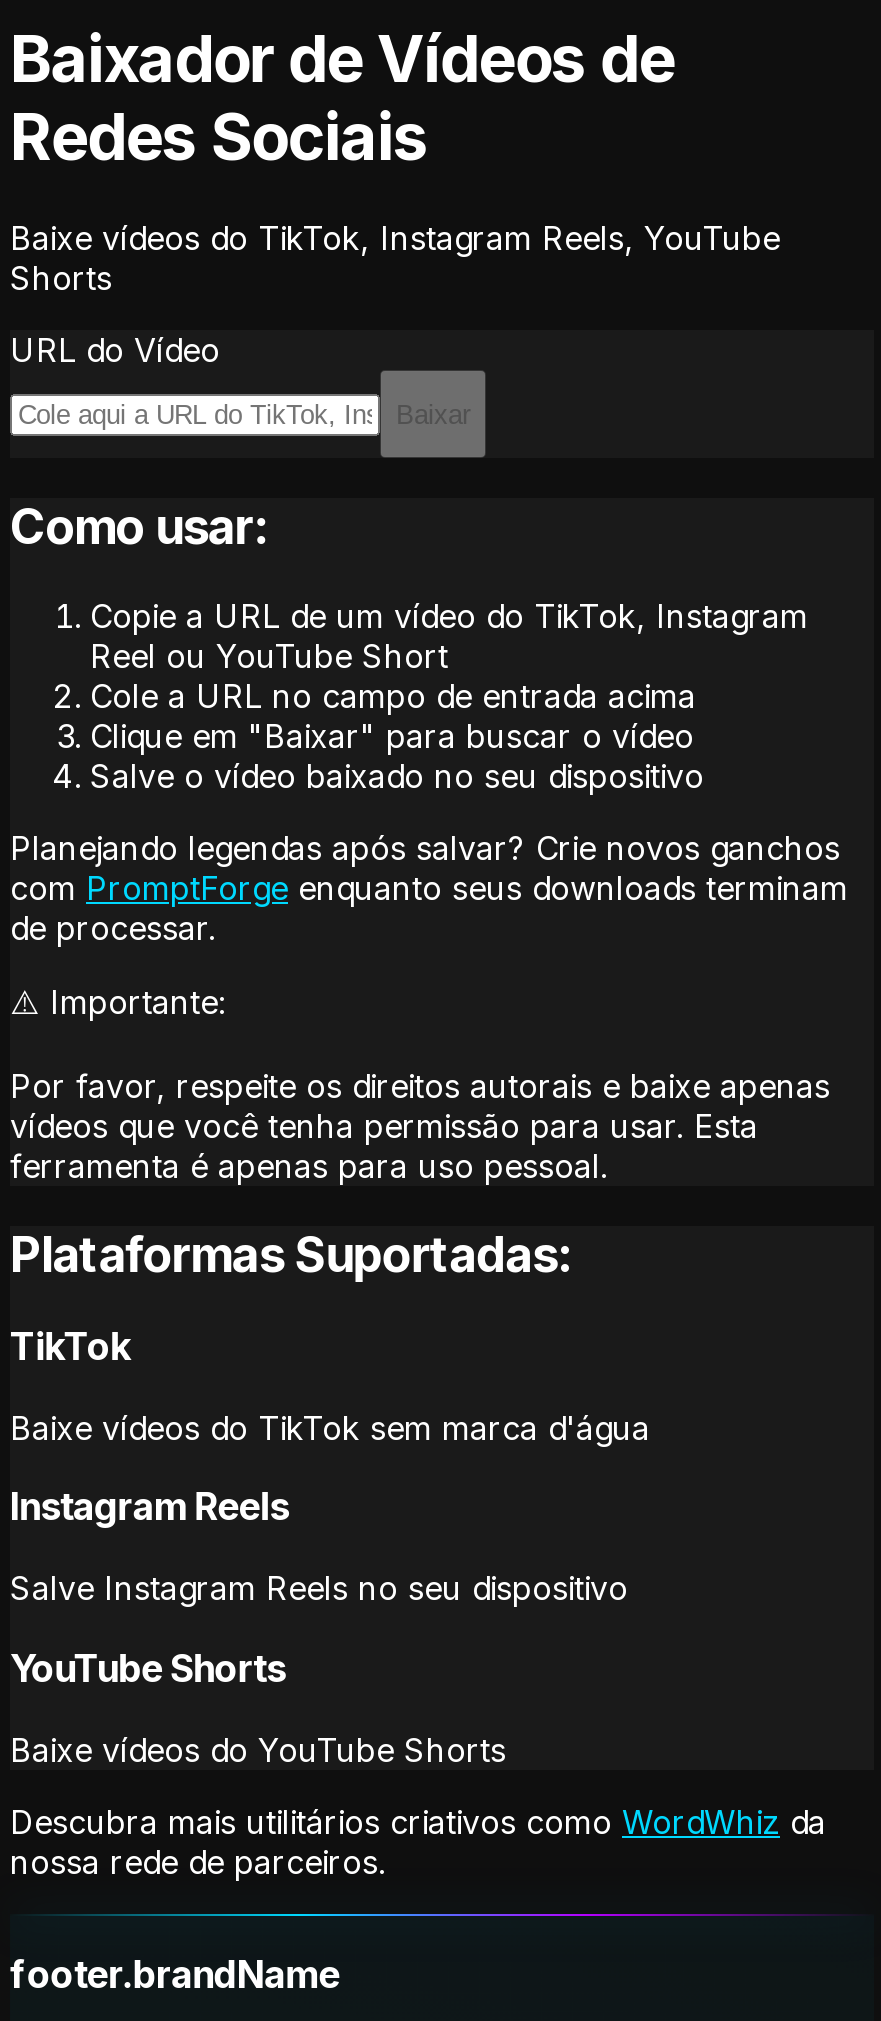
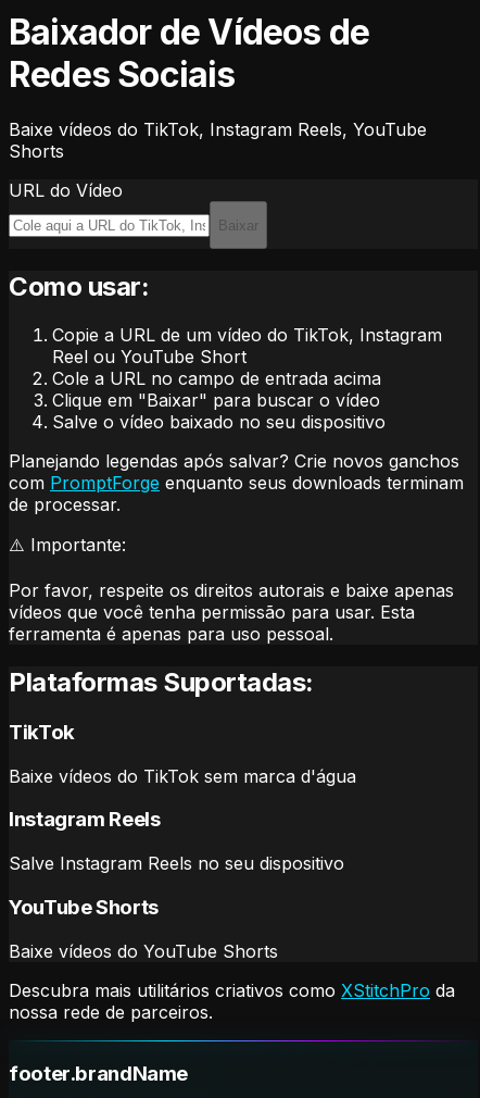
[10,1801,826,1841] Descubra mais utilitários criativos como WordWhiz da -> [9,979,455,1001] Descubra mais utilitários criativos como XStitchPro da

